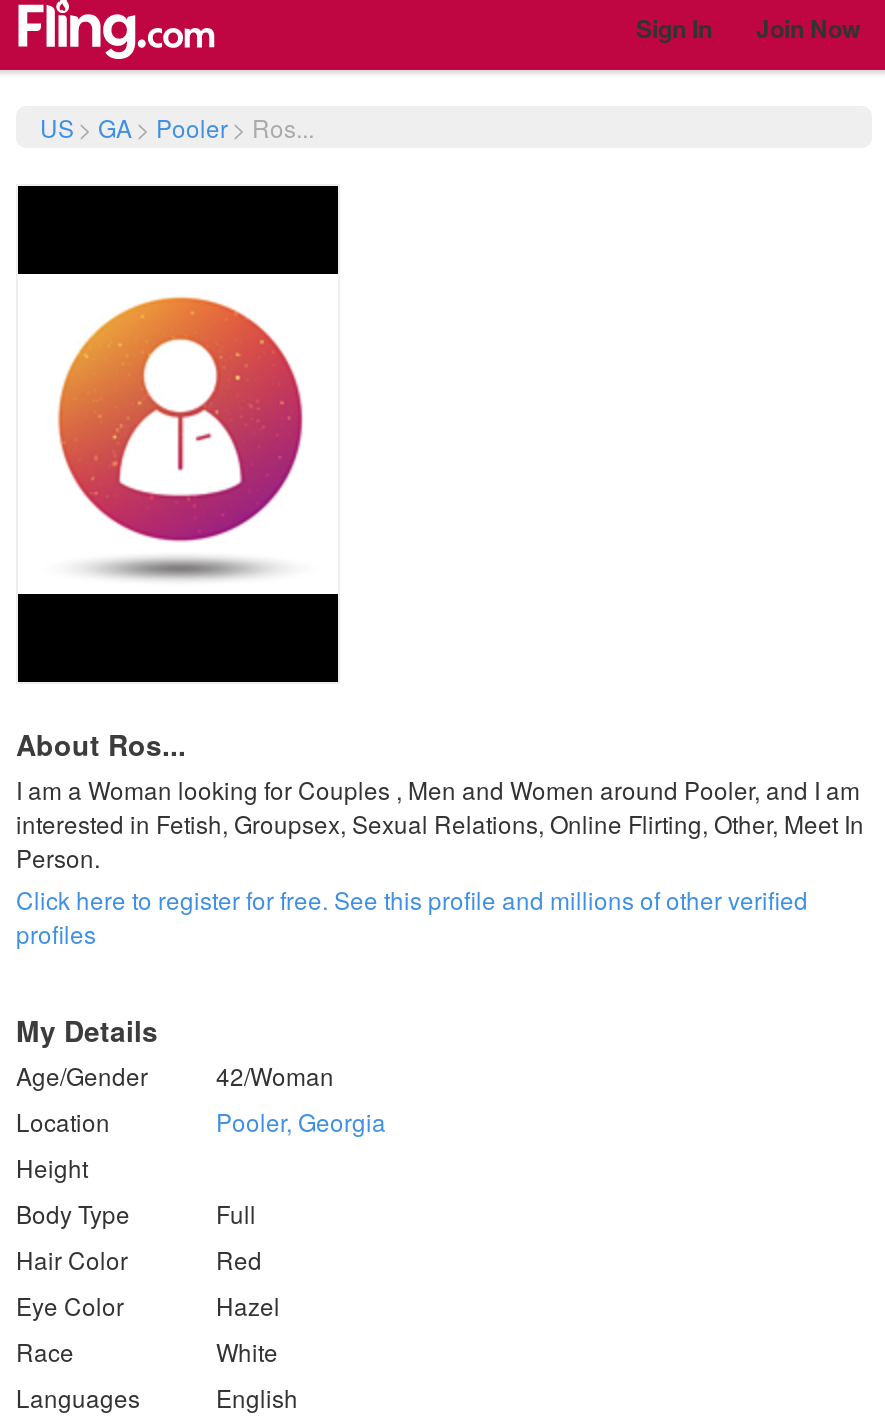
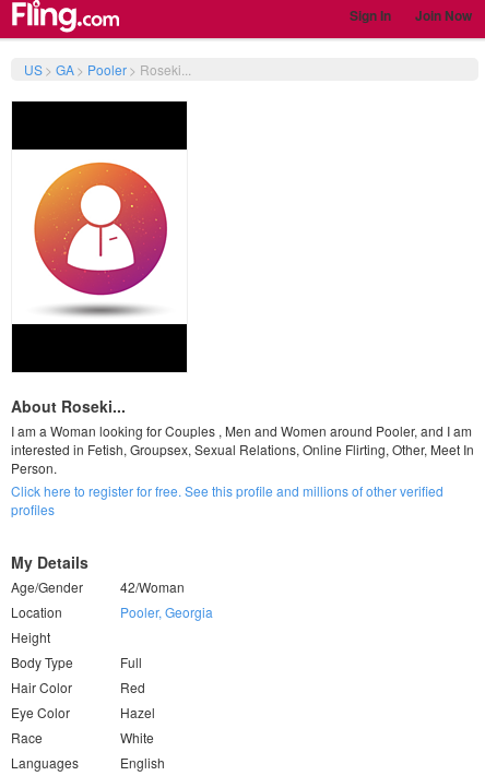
[40,110,314,144] US > GA > Pooler > Ros... -> [24,60,191,79] US > GA > Pooler > Roseki...
[16,724,186,764] About Ros... -> [11,395,126,417] About Roseki...

